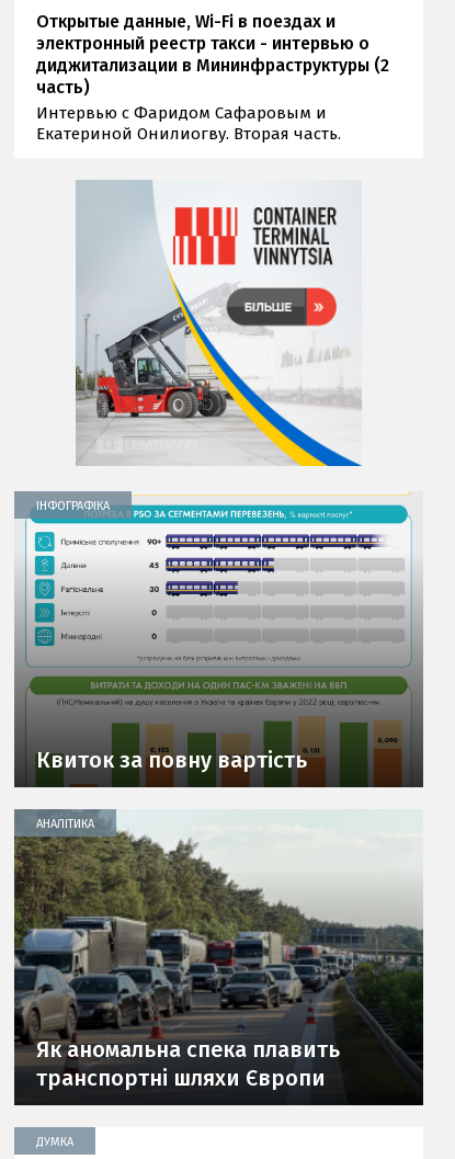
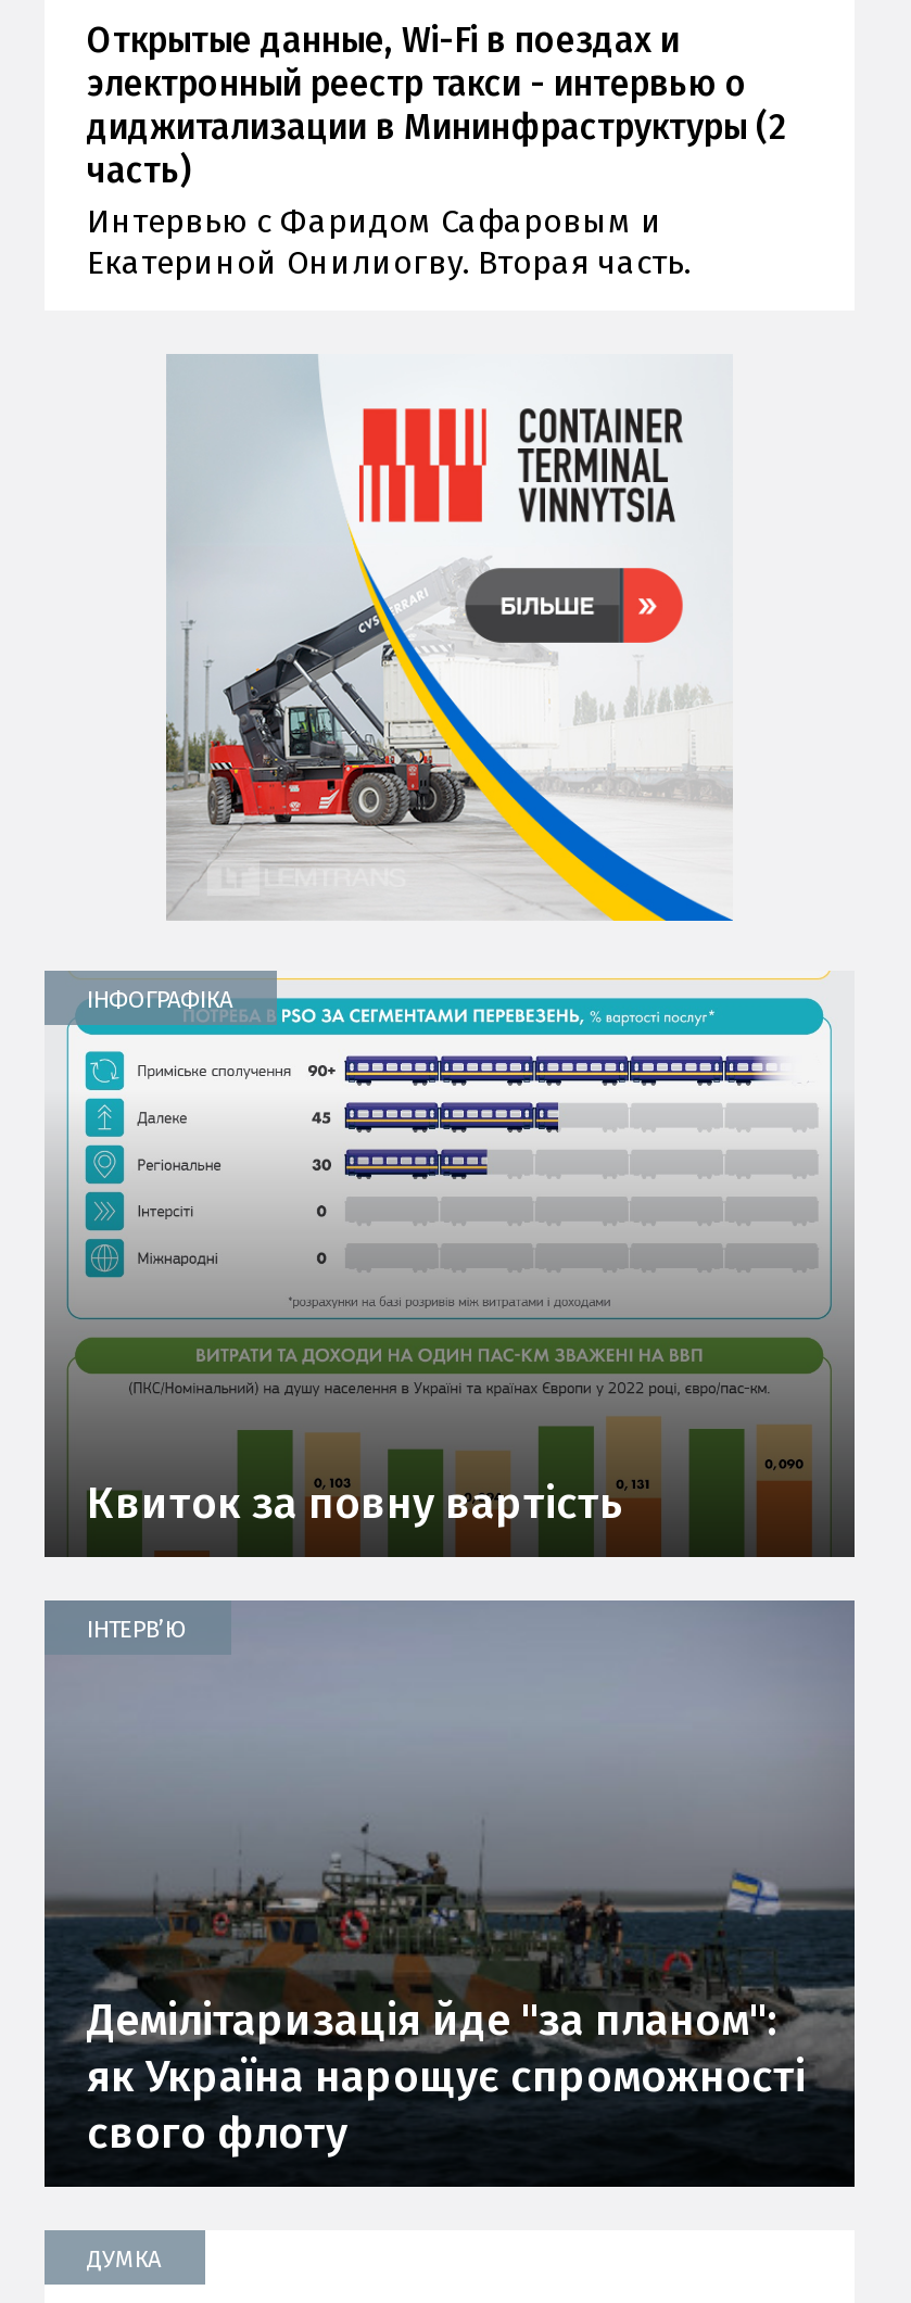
[13,809,423,1070] [image] | АНАЛІТИКА -> [45,1598,857,2117] [image] | ІНТЕРВʼЮ
[36,1036,339,1091] Як аномальна спека плавить | транспортні шляхи Європи -> [87,1994,806,2159] Демілітаризація йде "за планом": | як Україна нарощує спроможності | свого флоту

